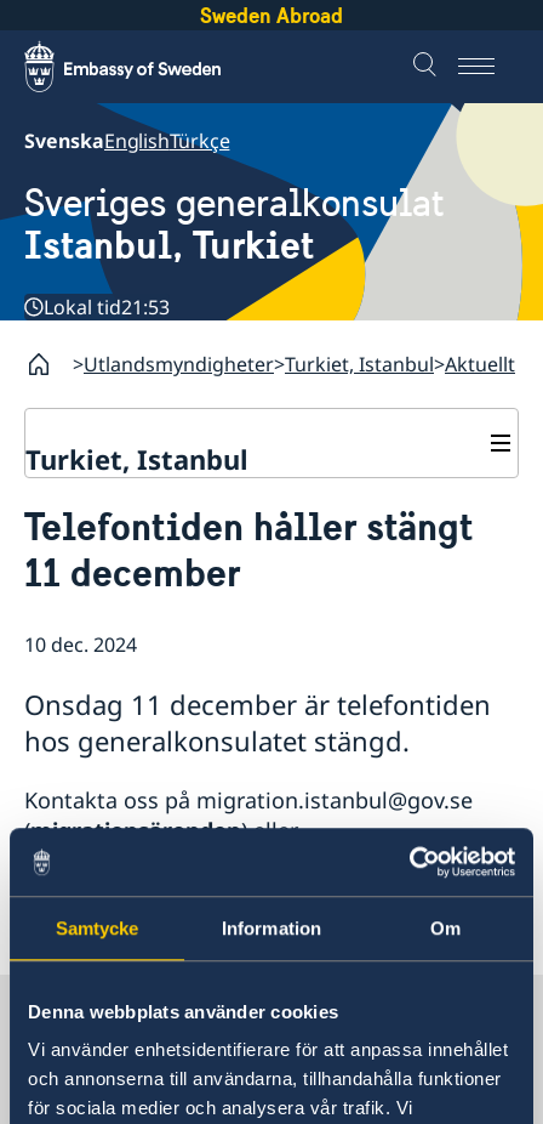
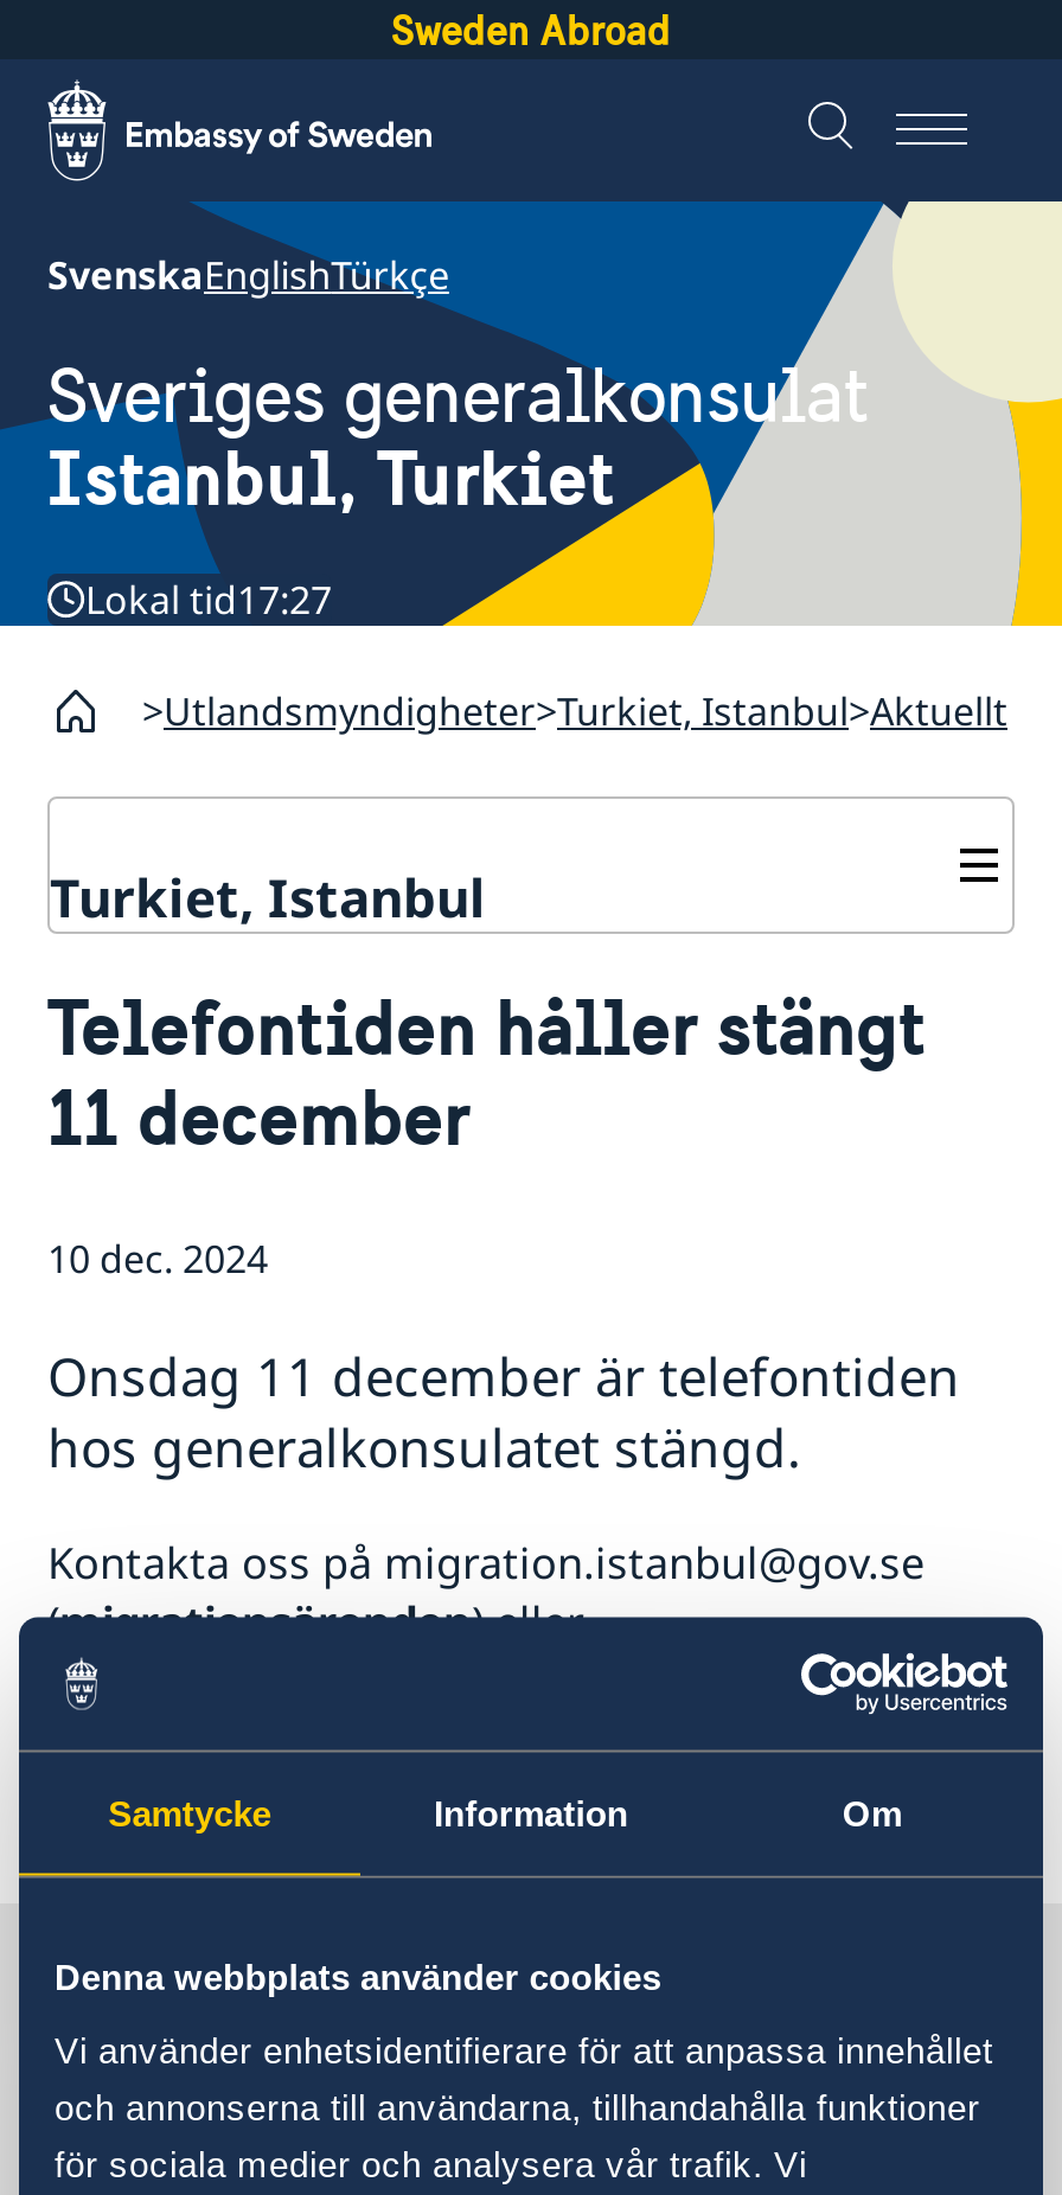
[44,294,170,321] Lokal tid21:53 -> [85,575,332,627] Lokal tid17:27

